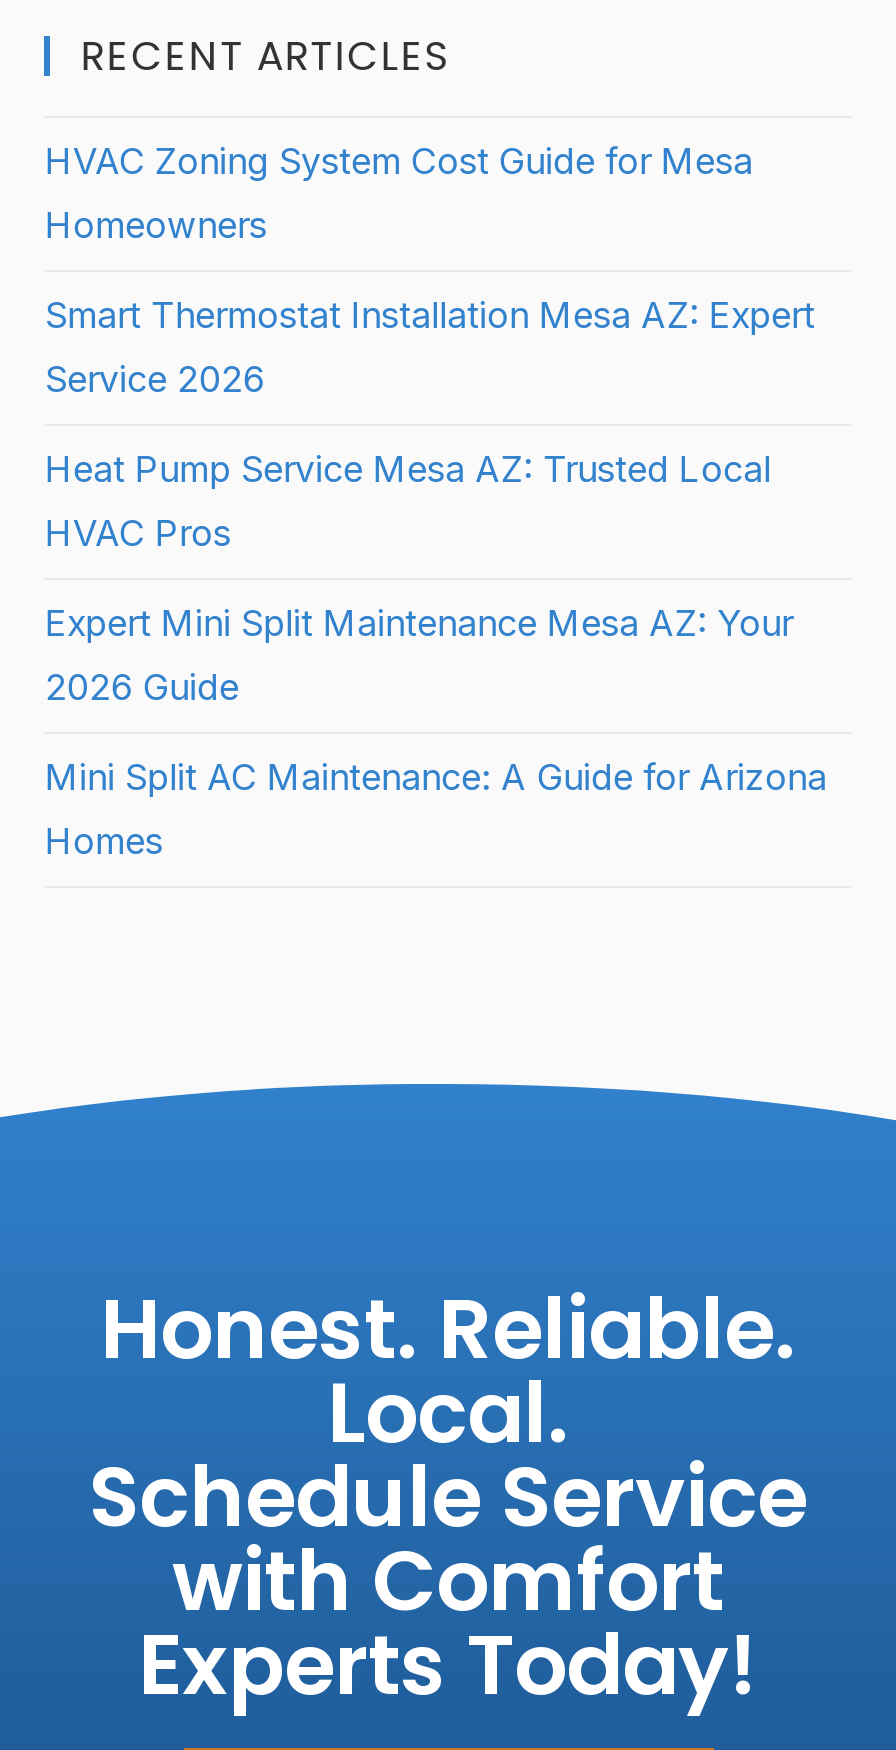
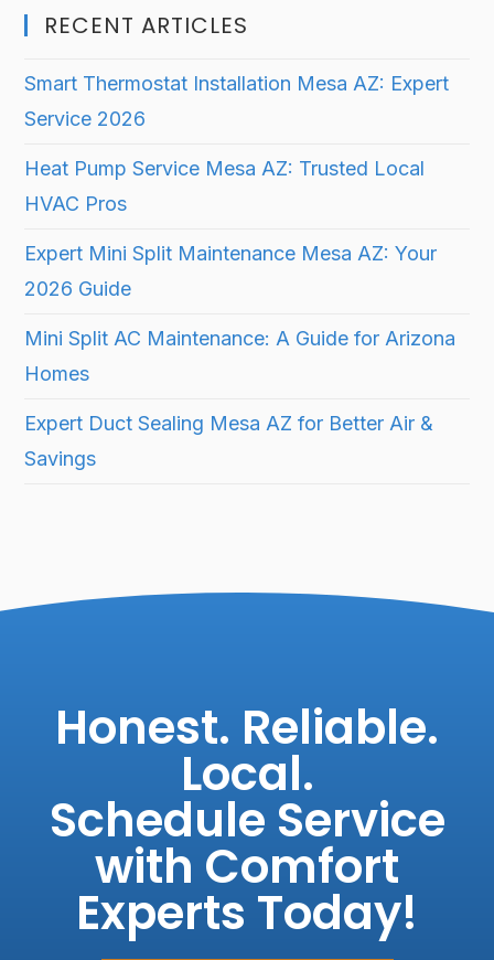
[45,140,753,246] HVAC Zoning System Cost Guide for Mesa | Homeowners -> none
moved [45,294,827,862] -> [25,72,456,385]: Smart Thermostat Installation Mesa AZ: Expert | Service 2026 | Heat Pump Service Mesa AZ: Trusted Local | HVAC Pros | Expert Mini Split Maintenance Mesa AZ: Your | 2026 Guide | Mini Split AC Maintenance: A Guide for Arizona | Homes
none -> [25,412,434,470] Expert Duct Sealing Mesa AZ for Better Air & | Savings

